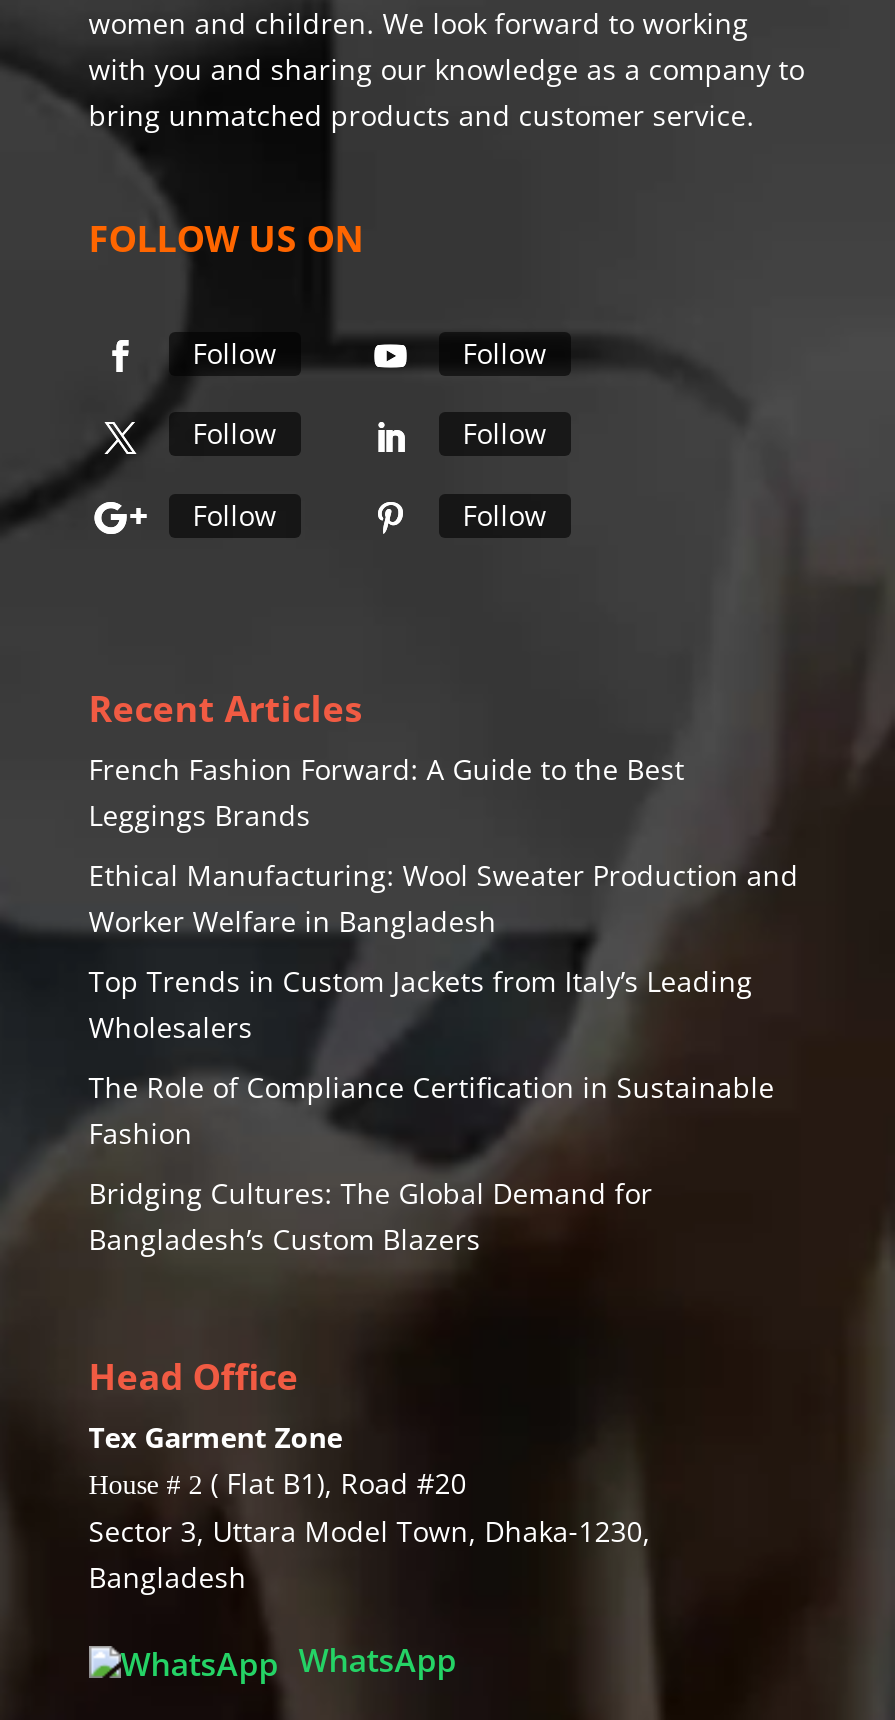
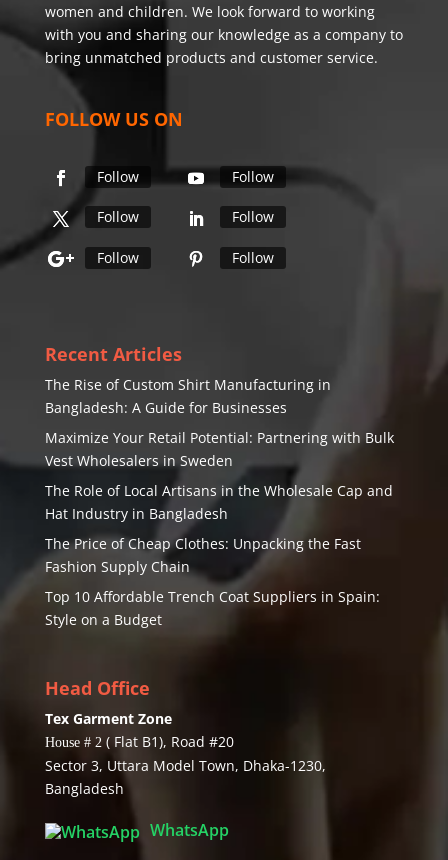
[89,750,685,834] French Fashion Forward: A Guide to the Best | Leggings Brands -> [45,375,331,417] The Rise of Custom Shirt Manufacturing in | Bangladesh: A Guide for Businesses
[89,856,799,940] Ethical Manufacturing: Wool Sweater Production and | Worker Welfare in Bangladesh -> [45,428,394,470] Maximize Your Retail Potential: Partnering with Bulk | Vest Wholesalers in Sweden
[89,962,753,1046] Top Trends in Custom Jackets from Italy’s Leading | Wholesalers -> [45,481,393,523] The Role of Local Artisans in the Wholesale Cap and | Hat Industry in Bangladesh
[89,1068,775,1152] The Role of Compliance Certification in Sustainable | Fashion -> [45,534,361,576] The Price of Cheap Clothes: Unpacking the Fast | Fashion Supply Chain
[89,1174,653,1258] Bridging Cultures: The Global Demand for | Bangladesh’s Custom Blazers -> [45,587,380,629] Top 10 Affordable Trench Coat Suppliers in Spain: | Style on a Budget

